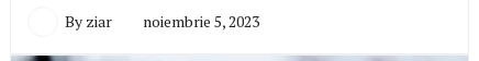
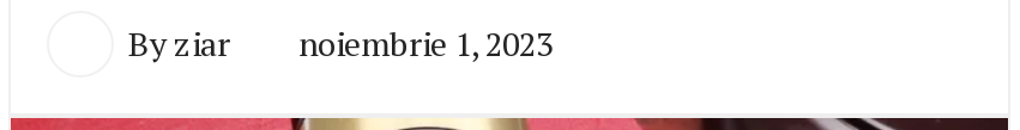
[65,11,259,31] Byziar noiembrie 5, 2023 -> [128,20,553,65] Byziar noiembrie 1, 2023

